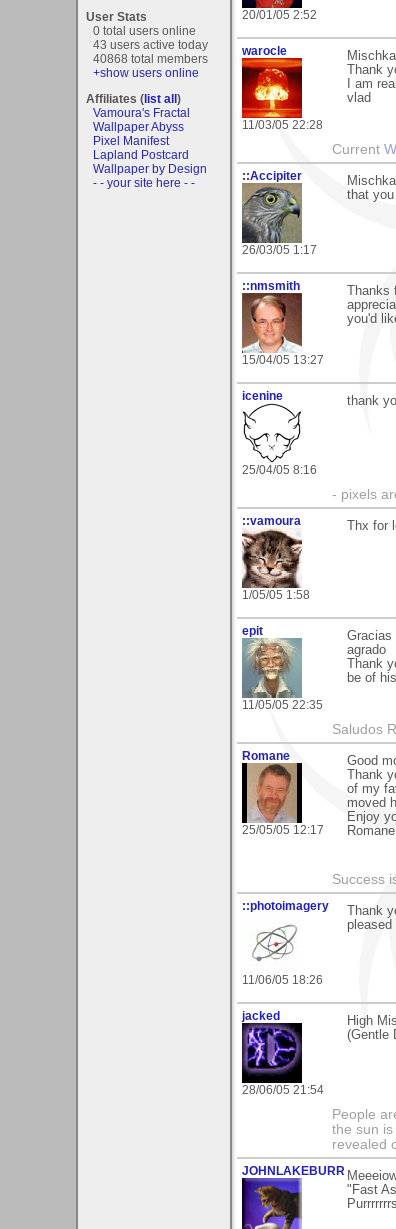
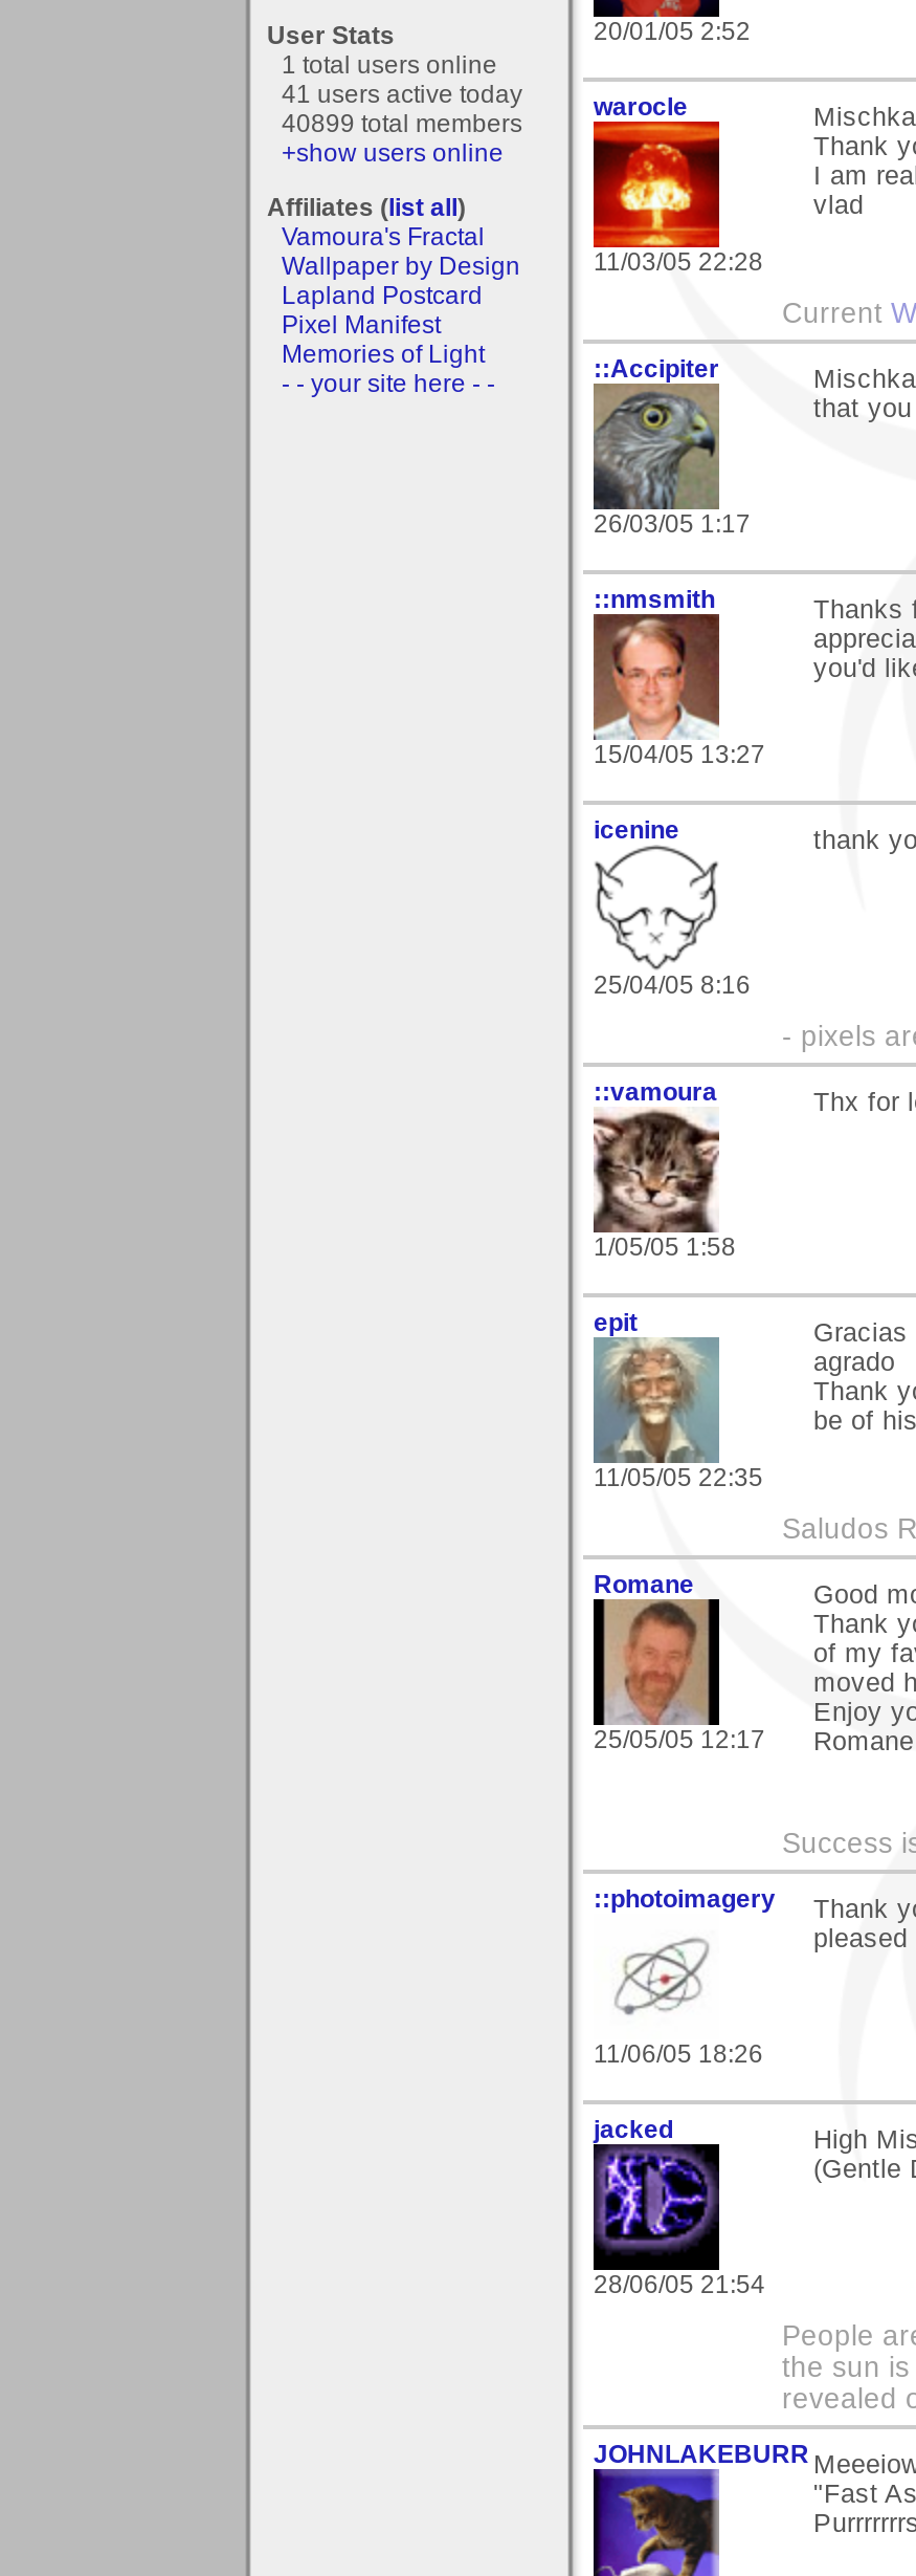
[93,24,196,38] 0 total users online -> [282,50,497,79] 1 total users online
[93,38,208,52] 43 users active today -> [282,79,522,109] 41 users active today
[93,52,208,66] 40868 total members -> [282,109,522,138] 40899 total members
[93,120,184,134] Wallpaper Abyss -> none
moved [93,148,207,176] -> [282,251,520,310]: Lapland Postcard | Wallpaper by Design
none -> [282,339,485,368] Memories of Light

